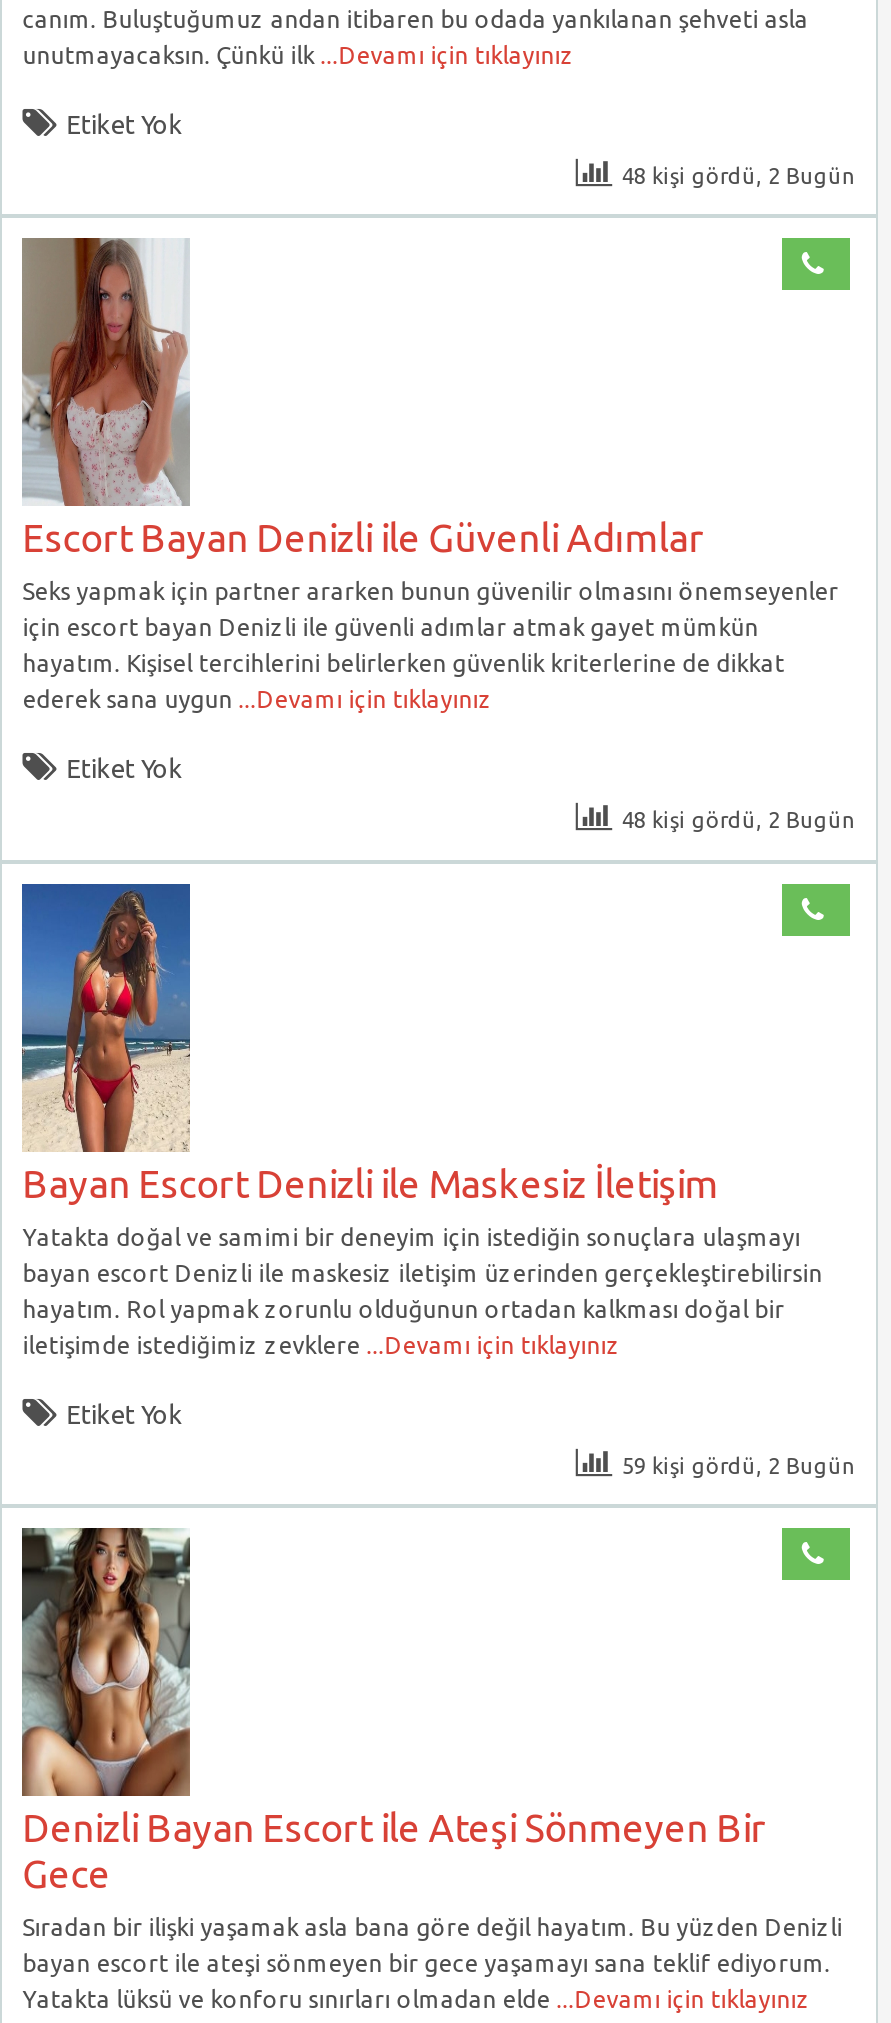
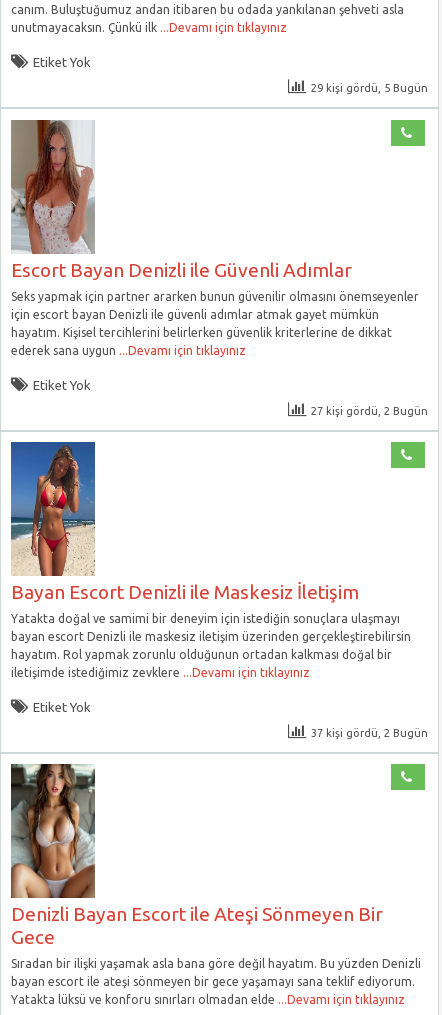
[622,164,856,188] 48 kişi gördü, 2 Bugün -> [311,82,428,94] 29 kişi gördü, 5 Bugün
[622,809,856,833] 48 kişi gördü, 2 Bugün -> [311,405,428,417] 27 kişi gördü, 2 Bugün
[622,1454,856,1478] 59 kişi gördü, 2 Bugün -> [311,727,428,739] 37 kişi gördü, 2 Bugün

